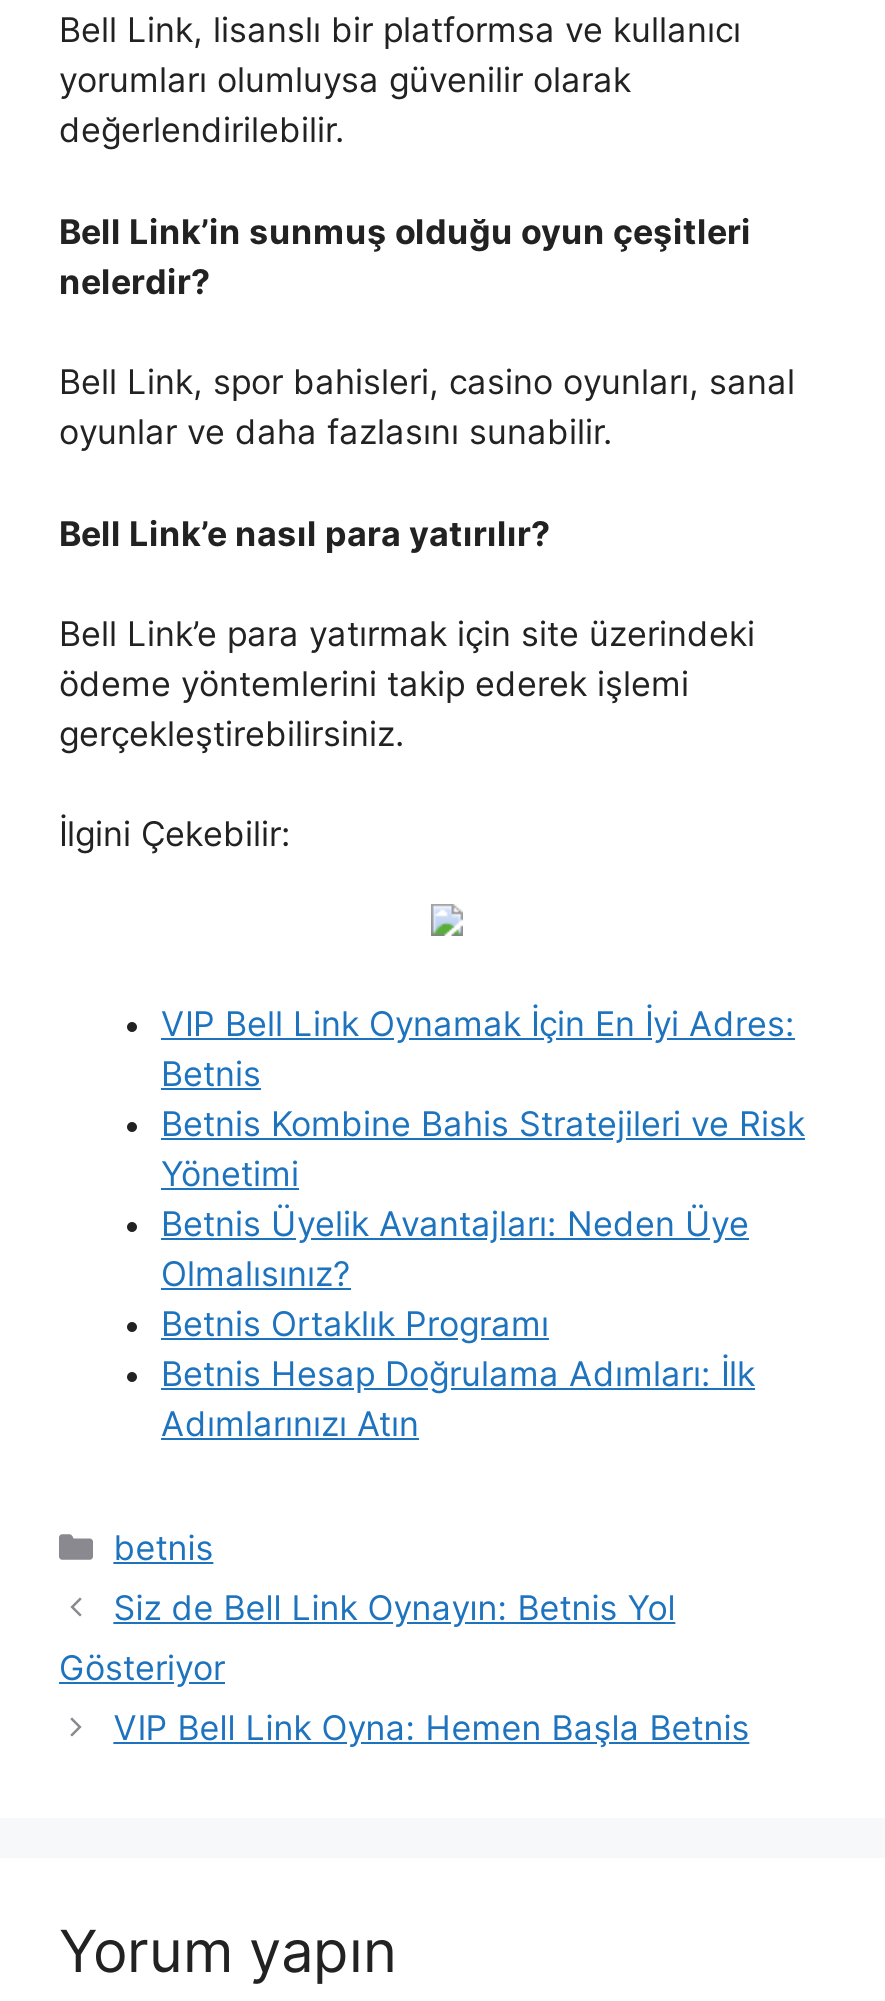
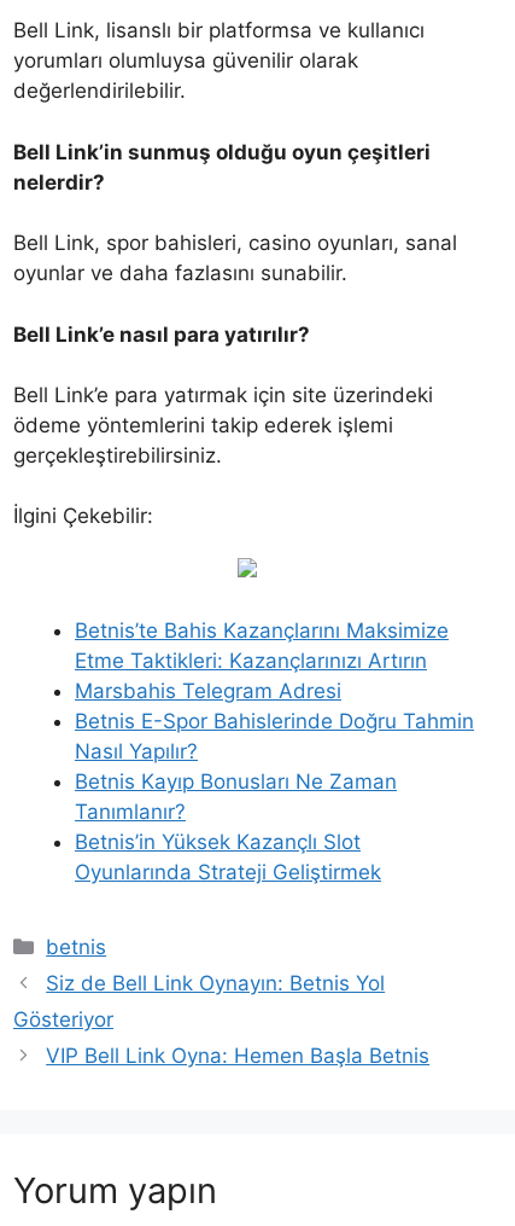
[161,1004,805,1444] VIP Bell Link Oynamak İçin En İyi Adres: | Betnis | Betnis Kombine Bahis Stratejileri ve Risk | Yönetimi | Betnis Üyelik Avantajları: Neden Üye | Olmalısınız? | Betnis Ortaklık Programı | Betnis Hesap Doğrulama Adımları: İlk | Adımlarınızı Atın -> [75,618,474,884] Betnis’te Bahis Kazançlarını Maksimize | Etme Taktikleri: Kazançlarınızı Artırın | Marsbahis Telegram Adresi | Betnis E-Spor Bahislerinde Doğru Tahmin | Nasıl Yapılır? | Betnis Kayıp Bonusları Ne Zaman | Tanımlanır? | Betnis’in Yüksek Kazançlı Slot | Oyunlarında Strateji Geliştirmek

